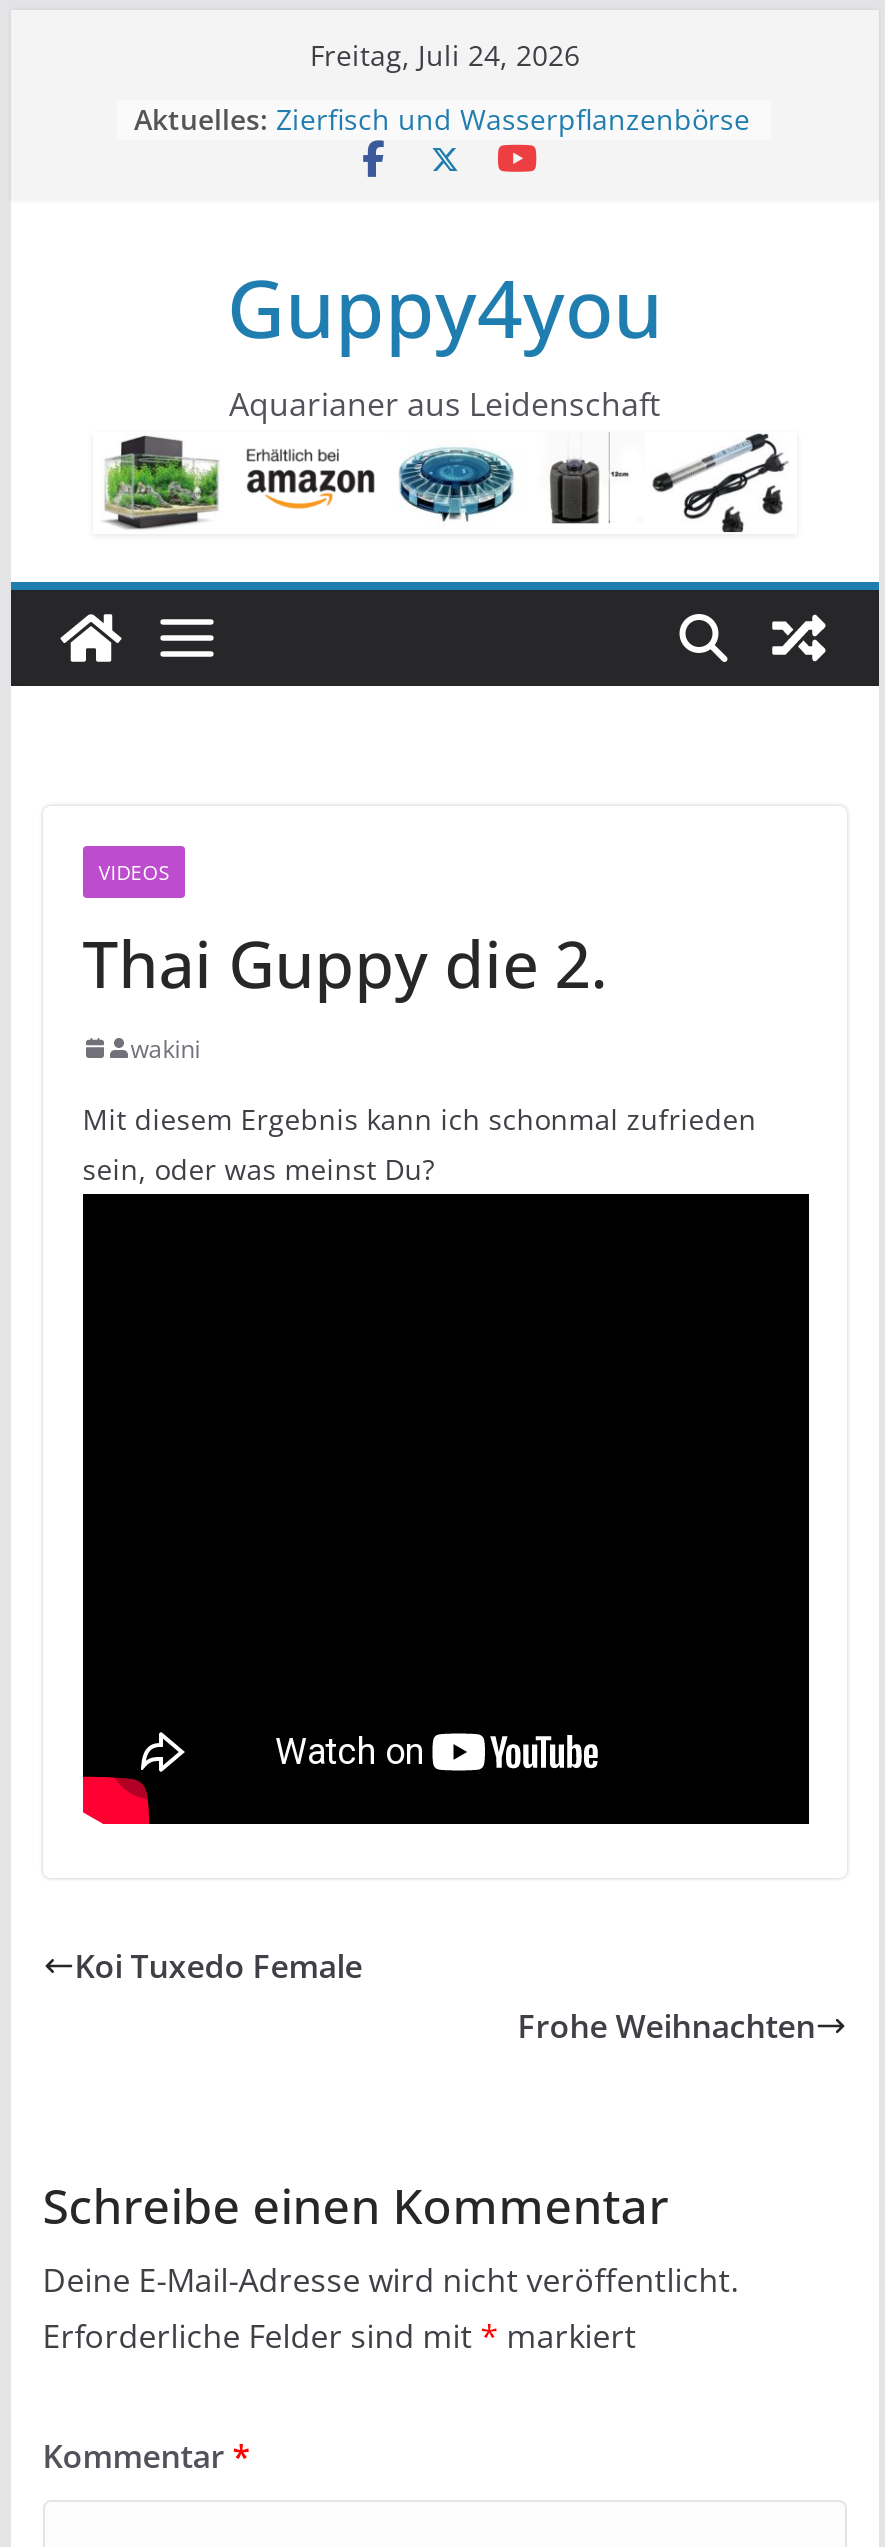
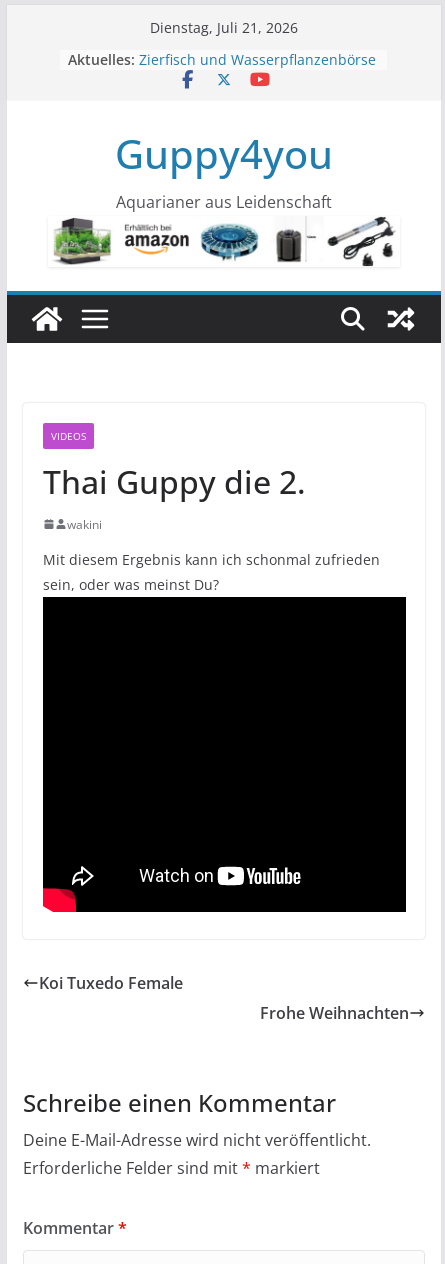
[310,36,580,74] Freitag, Juli 24, 2026 -> [150,18,298,37] Dienstag, Juli 21, 2026

